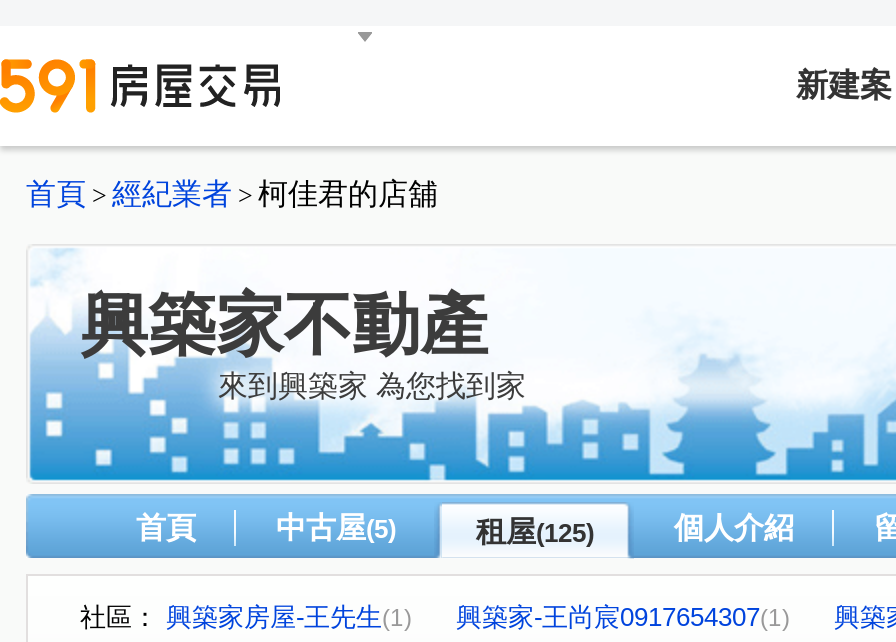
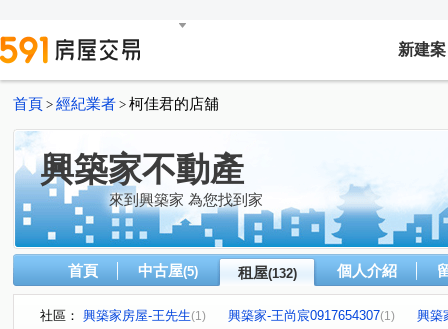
[476,514,594,548] 租屋(125) -> [238,264,297,281] 租屋(132)

